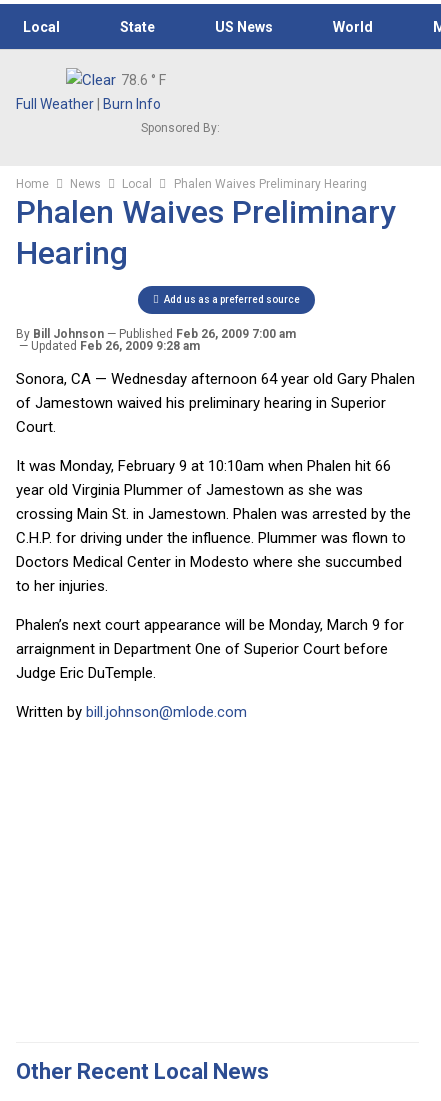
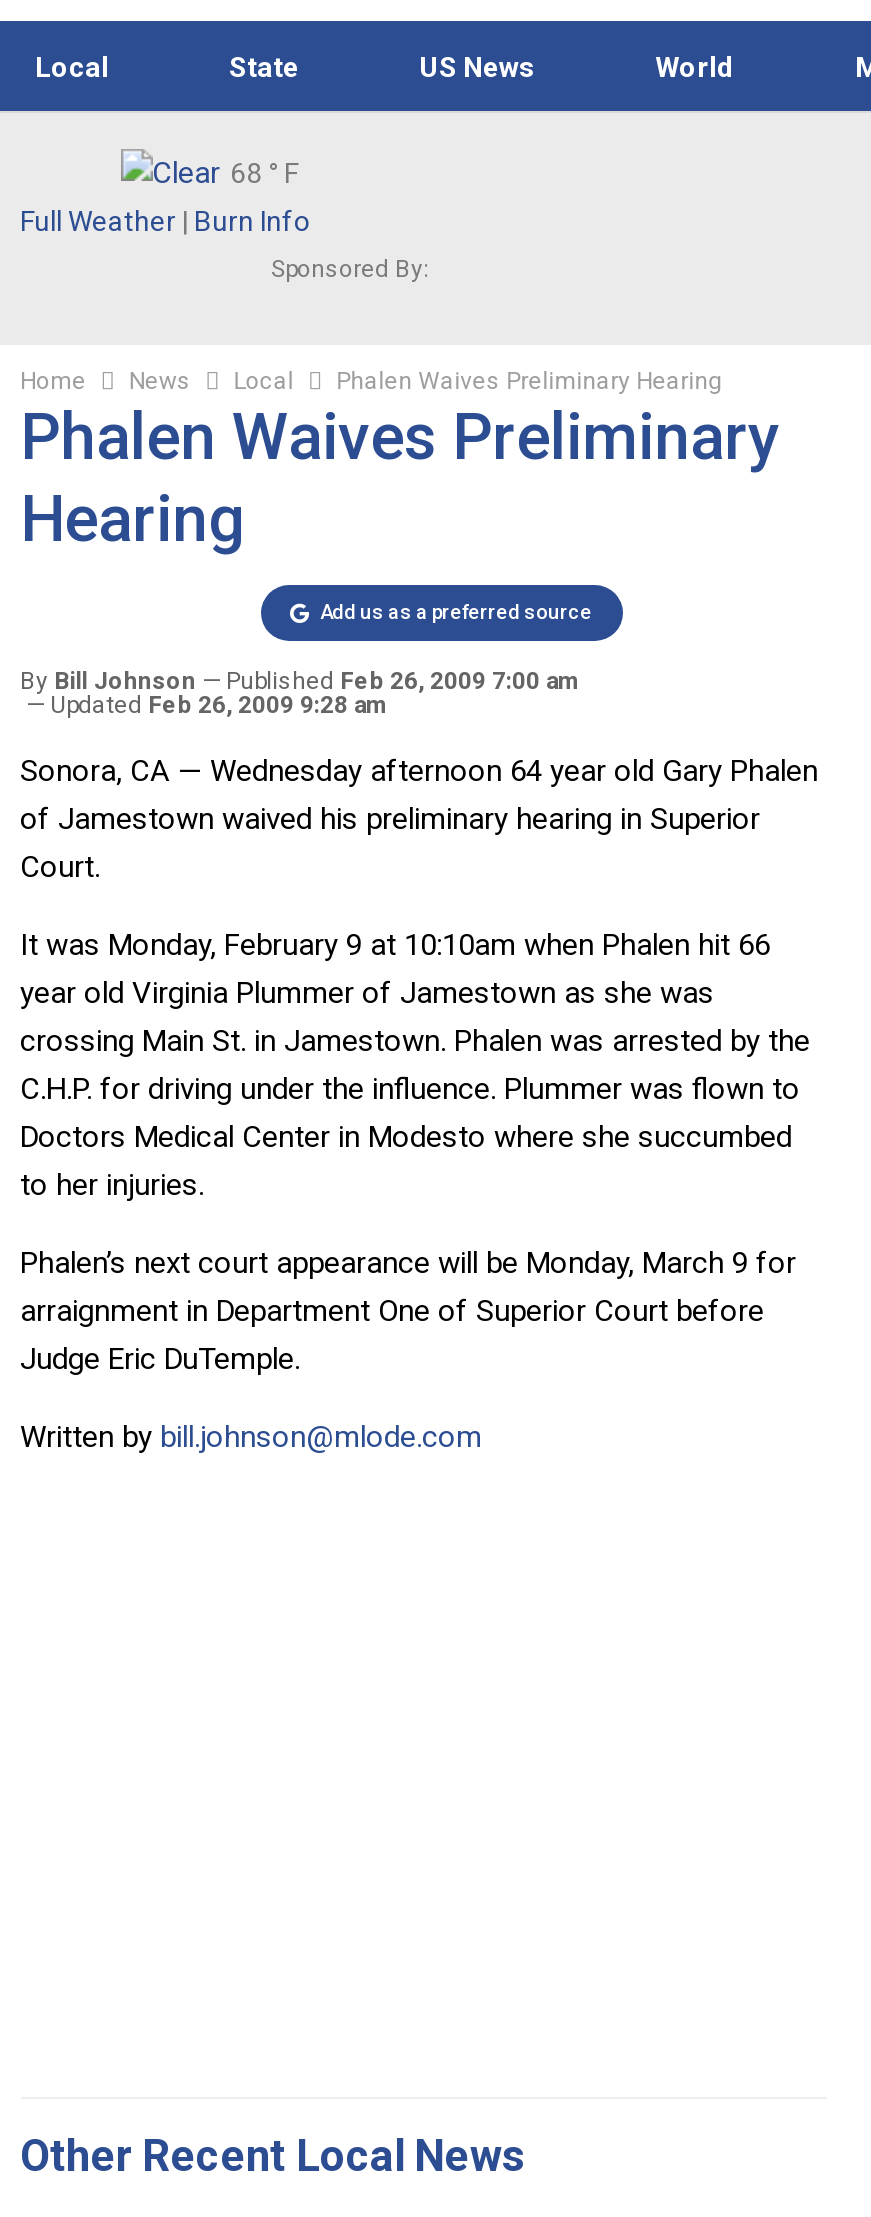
[120,72,165,88] 78.6 ° F -> [230,157,298,189] 68 ° F

